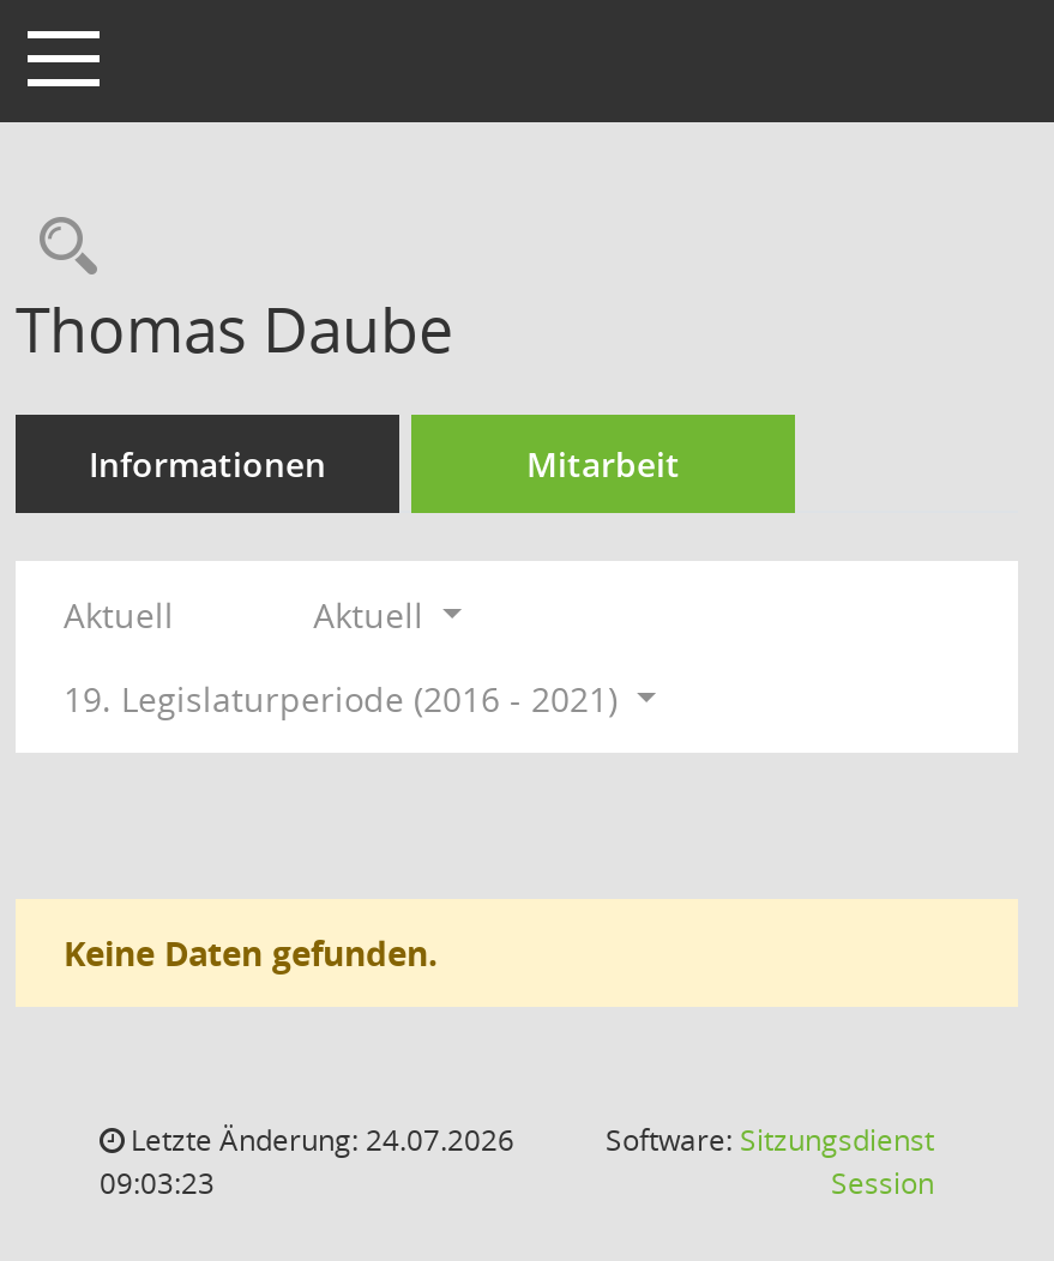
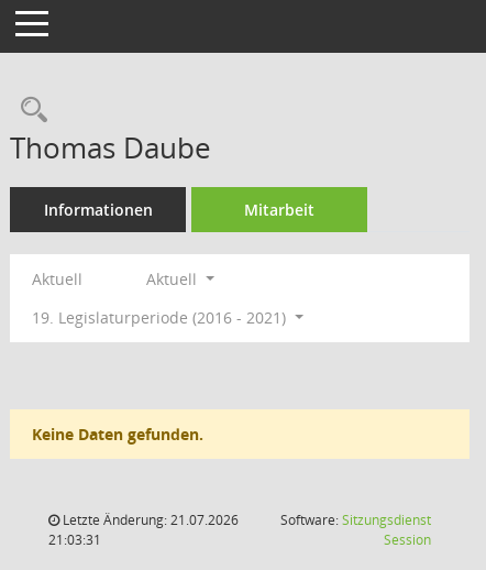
[124,1120,514,1160] Letzte Änderung: 24.07.2026 -> [59,511,239,529] Letzte Änderung: 21.07.2026
[100,1163,215,1203] 09:03:23 -> [48,530,101,549] 21:03:31

